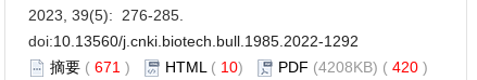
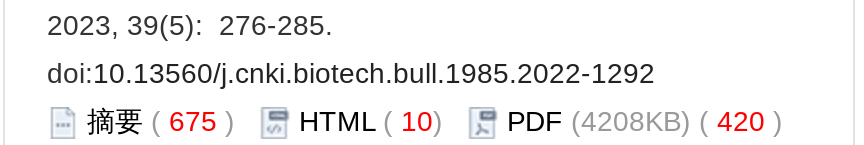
[50,58,437,76] 摘要(671) HTML (10) PDF (4208KB) (420) -> [87,105,799,137] 摘要(675) HTML (10) PDF (4208KB) (420)

